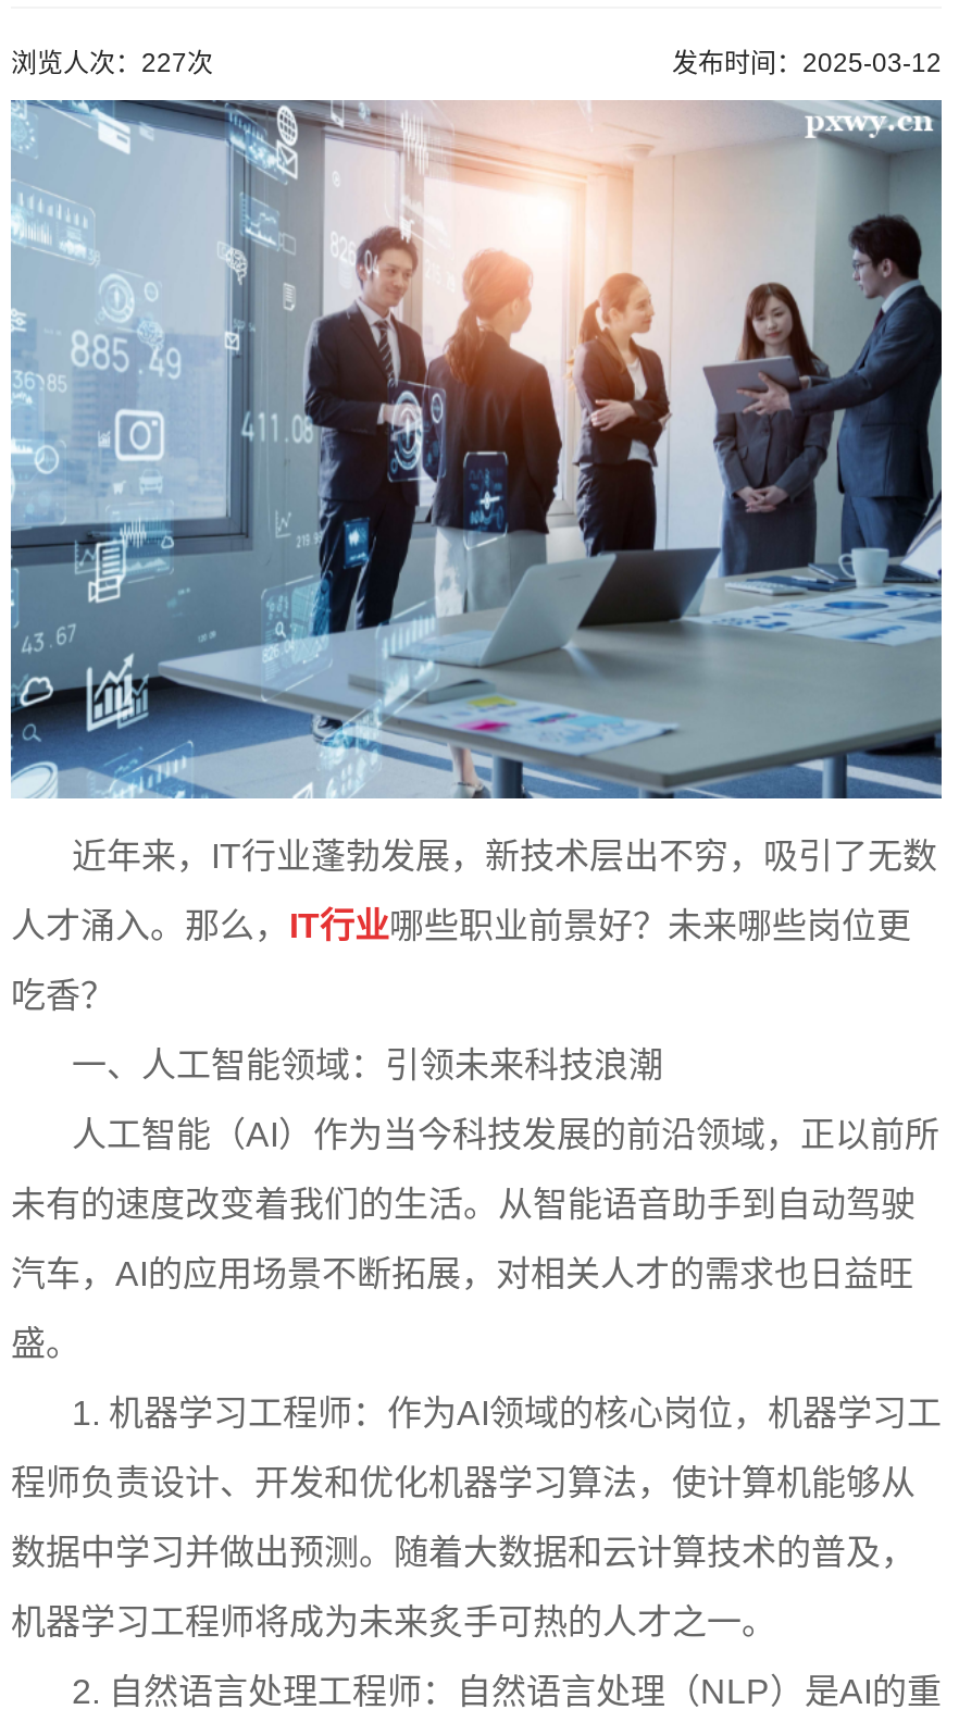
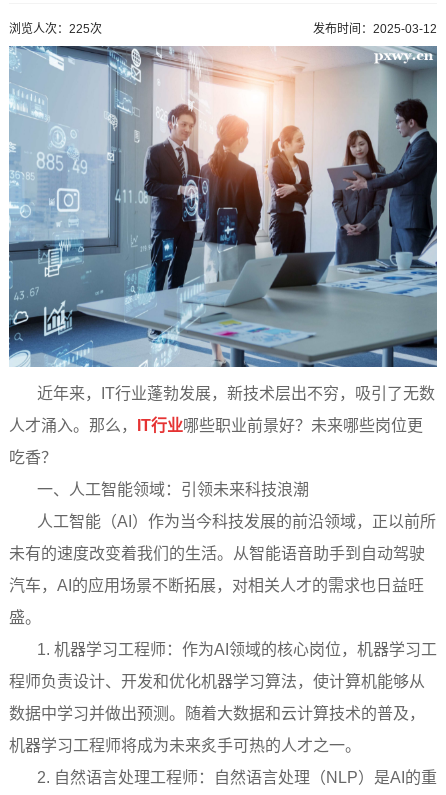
[11,48,213,78] 浏览人次：227次 -> [9,22,102,36] 浏览人次：225次

